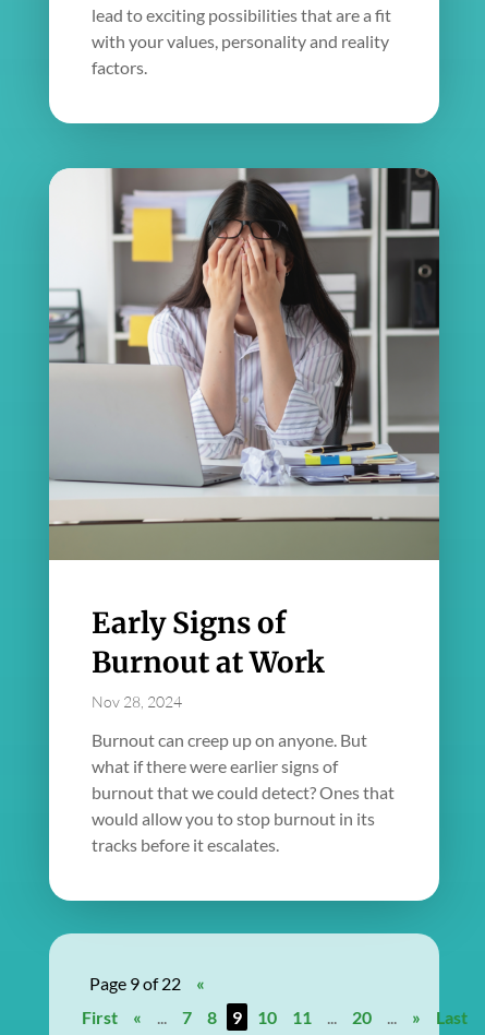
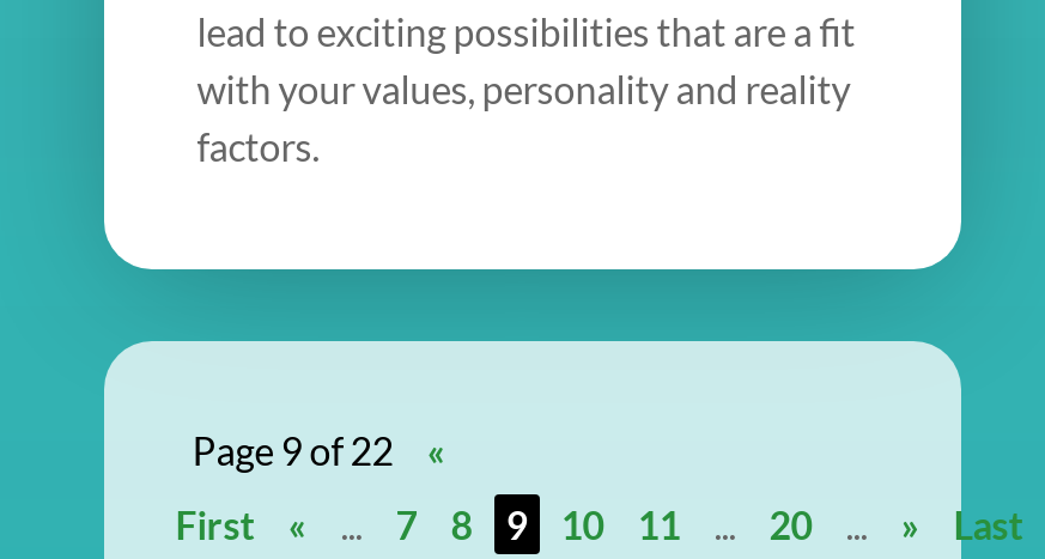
[49,156,440,560] [image] -> none
[91,605,394,855] Early Signs of | Burnout at Work | Nov 28, 2024 | Burnout can creep up on anyone. But | what if there were earlier signs of | burnout that we could detect? Ones that | would allow you to stop burnout in its | tracks before it escalates. -> none

